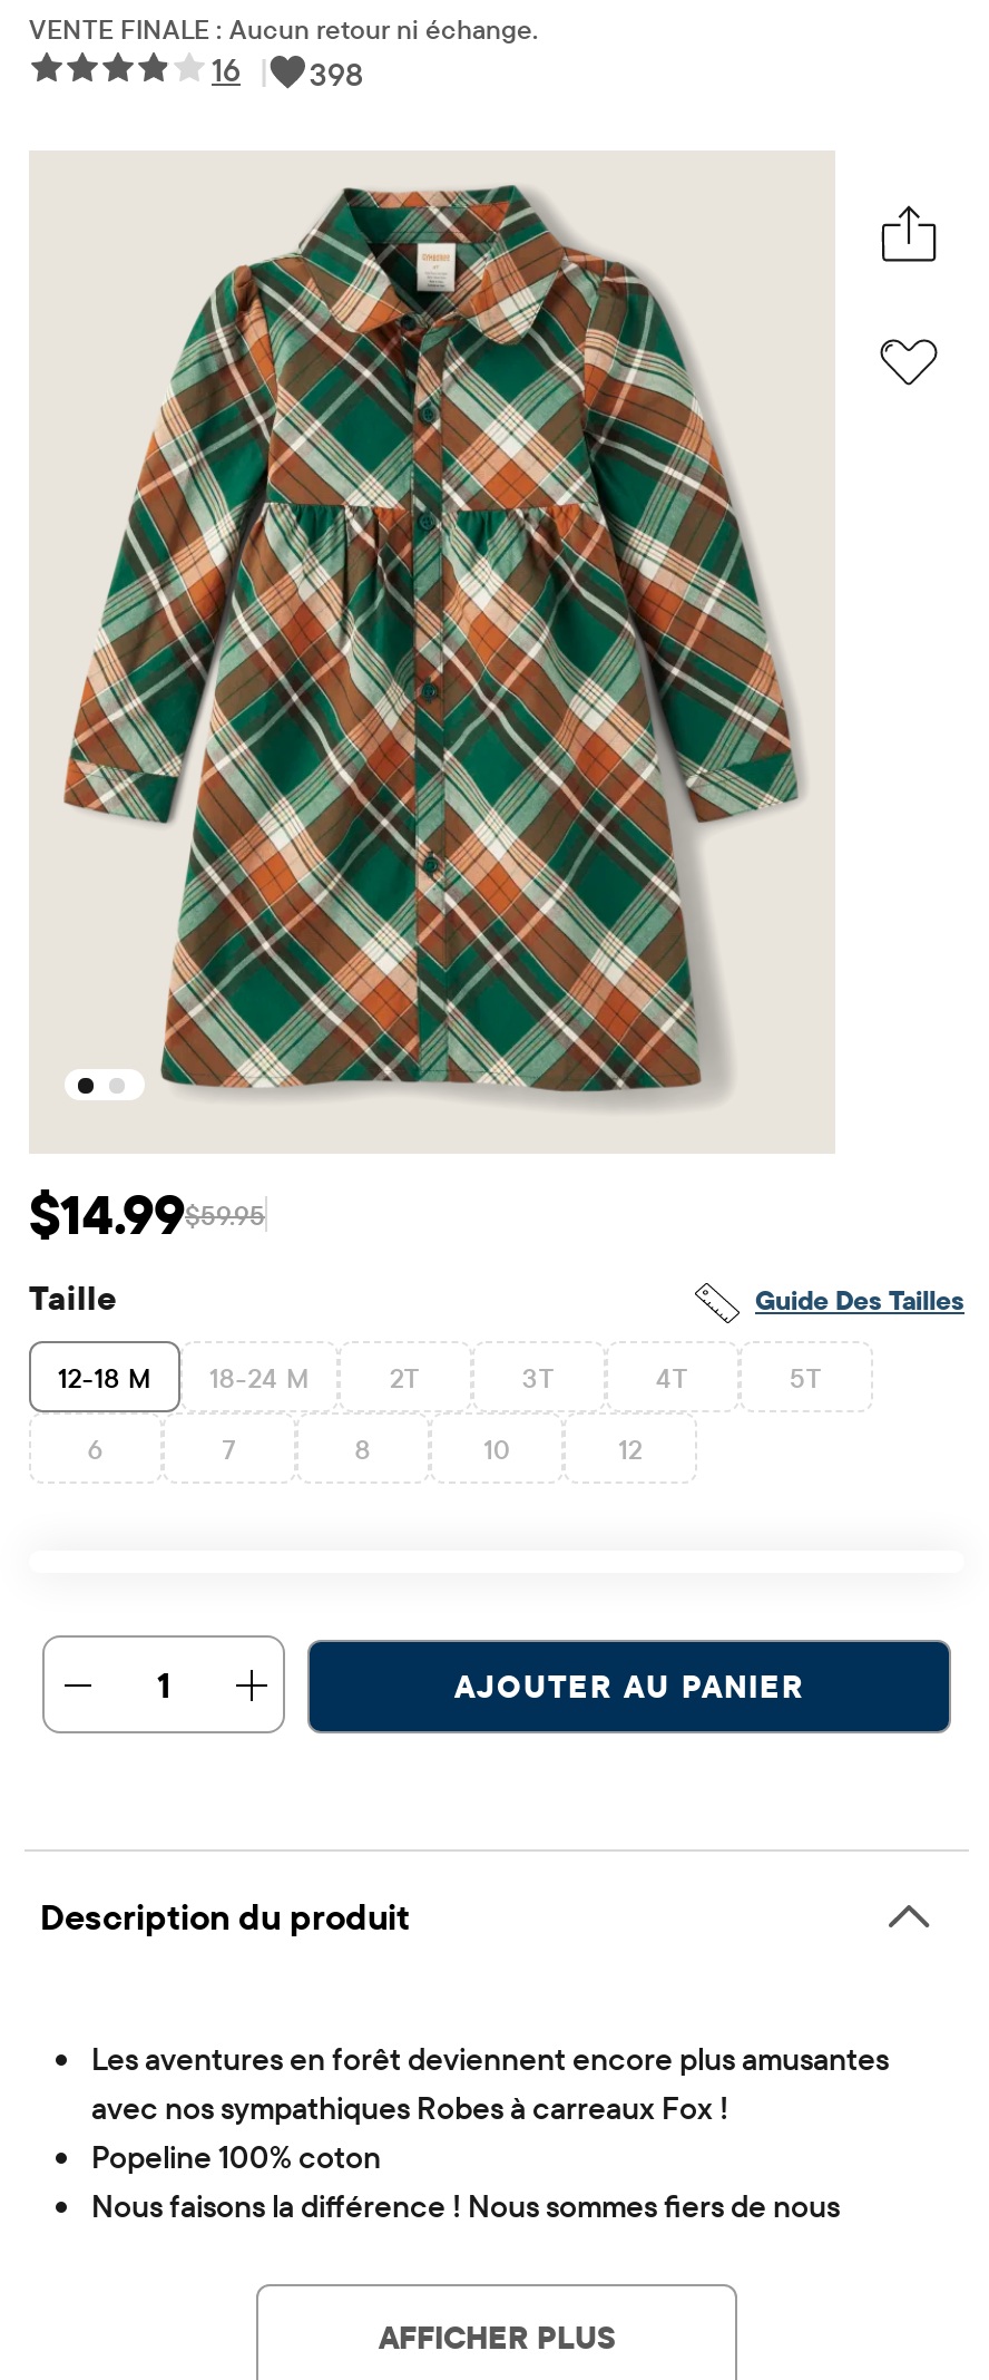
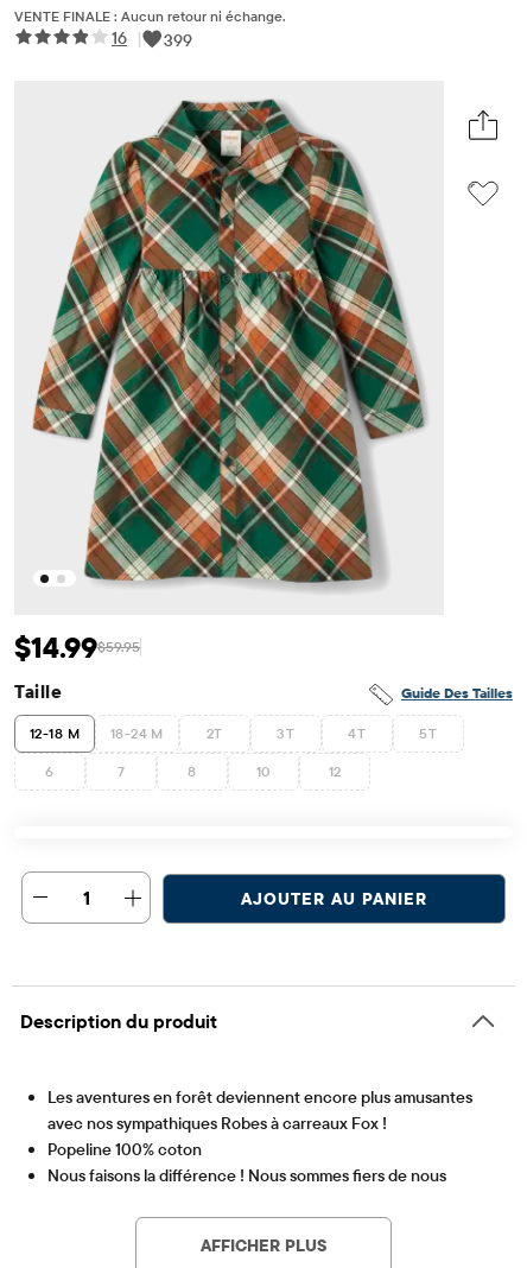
[310,55,363,95] 398 -> [164,30,192,51] 399

